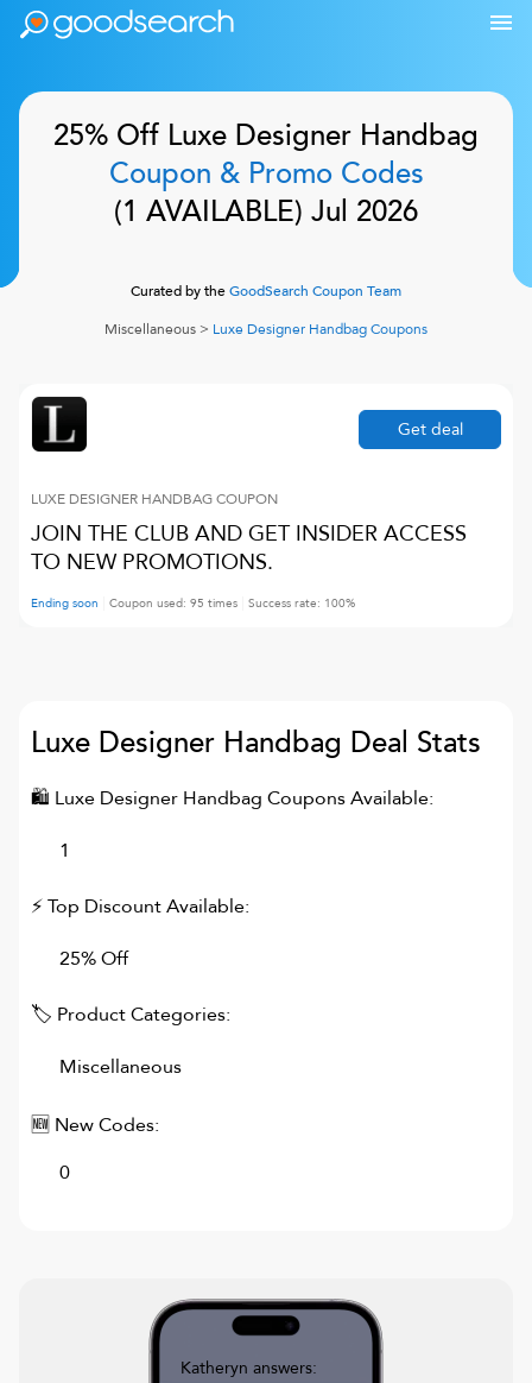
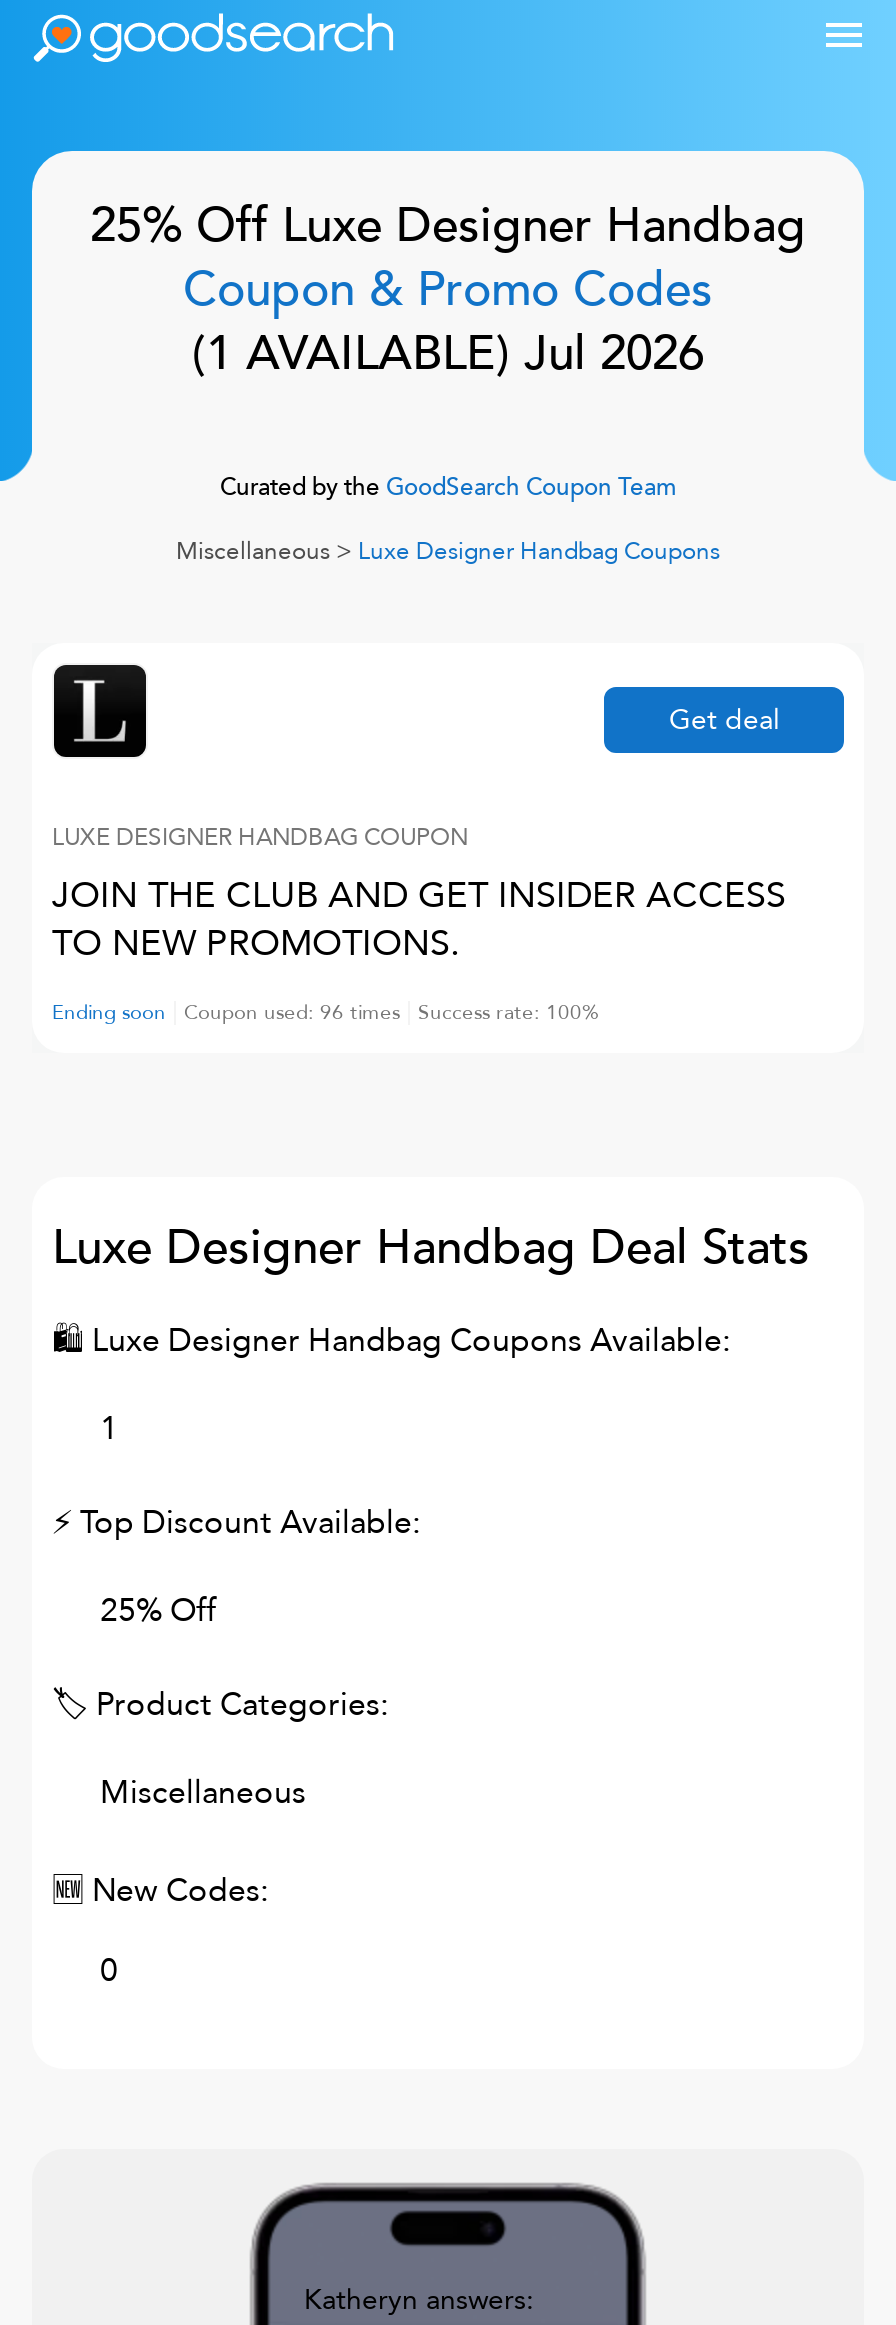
[109,595,237,612] Coupon used: 95 times -> [184,999,400,1027] Coupon used: 96 times

